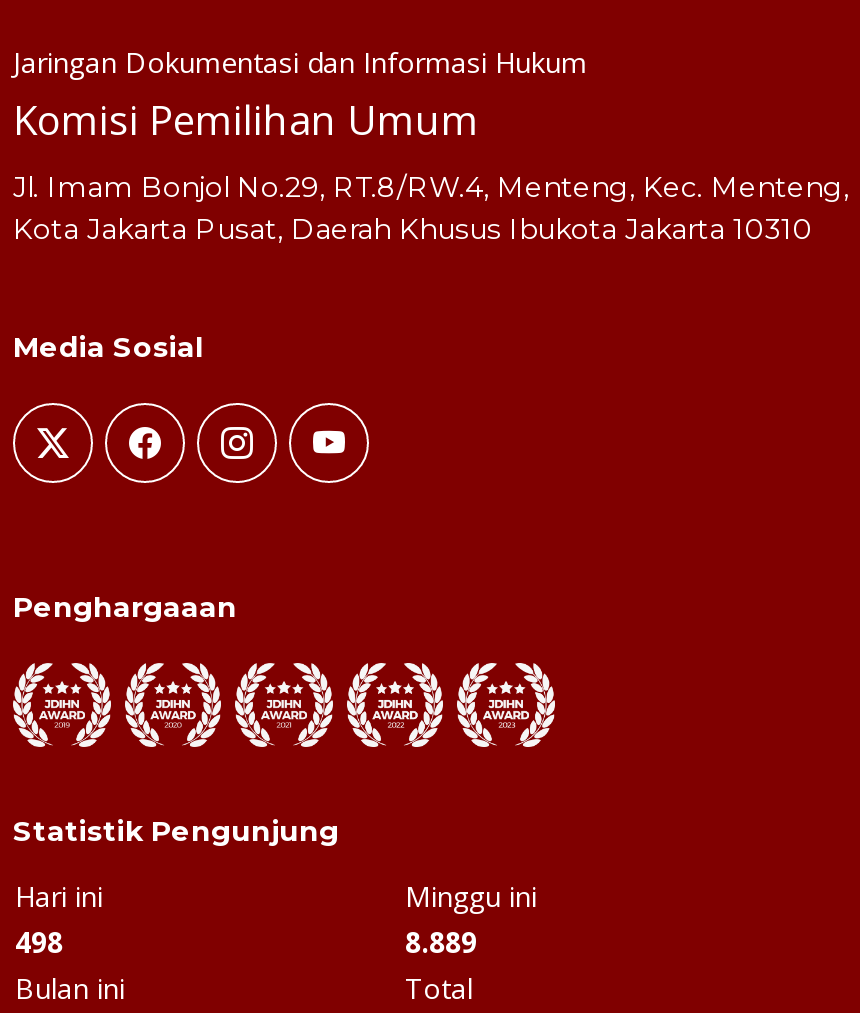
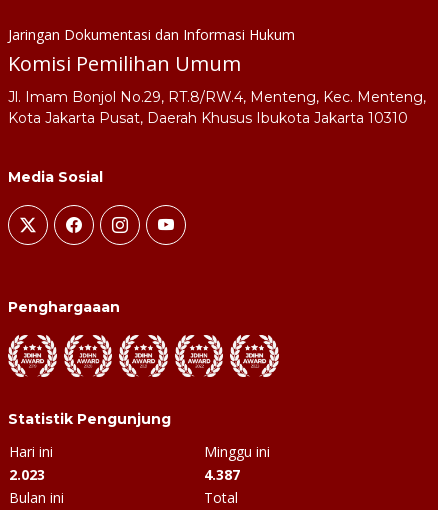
[15,923,63,961] 498 -> [9,465,45,484] 2.023
[405,923,477,961] 8.889 -> [204,465,240,484] 4.387

